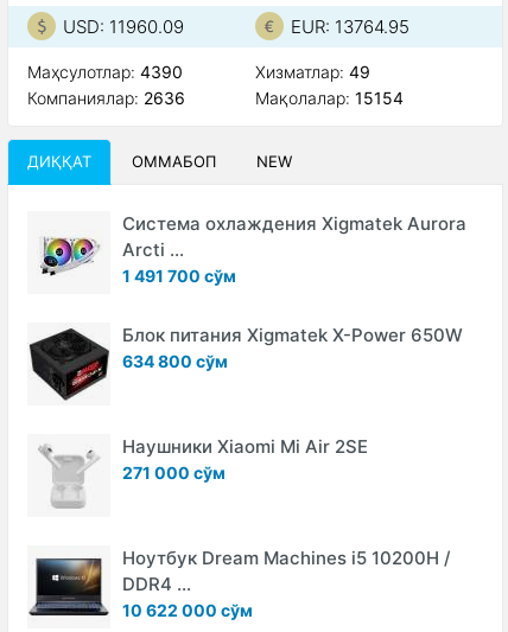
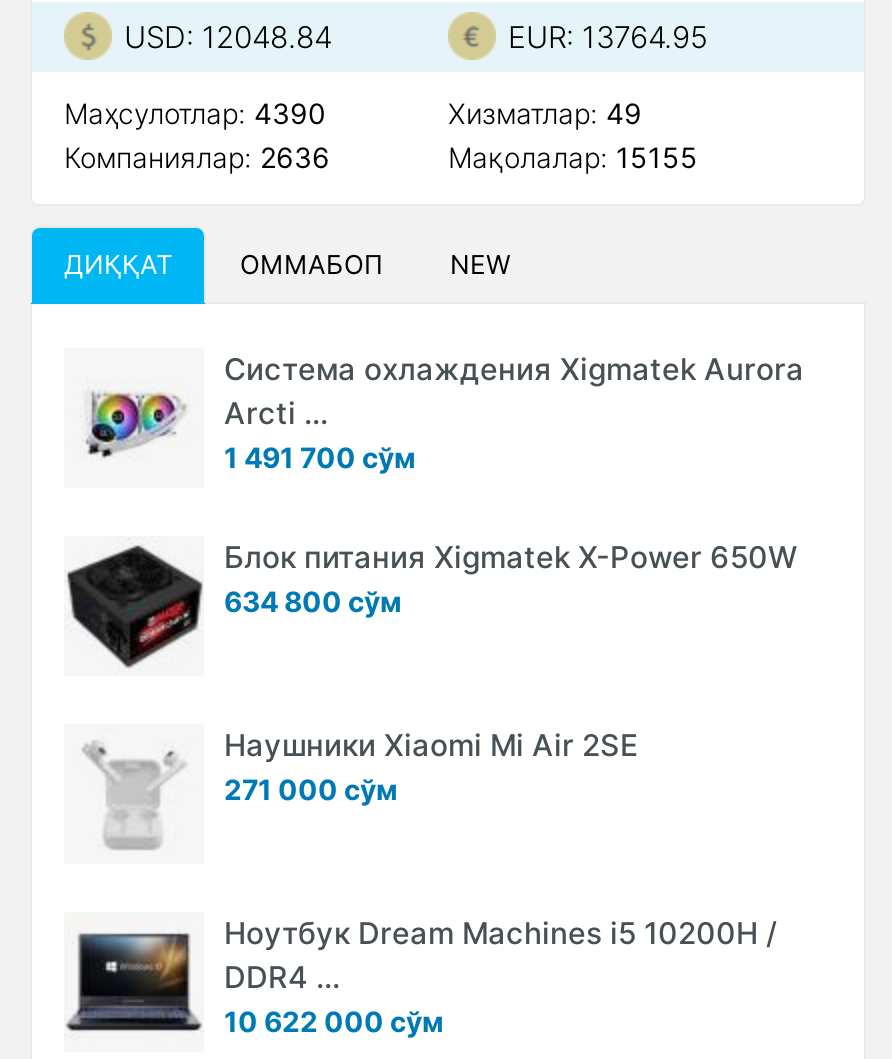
[63,15,184,38] USD: 11960.09 -> [124,18,332,56] USD: 12048.84
[255,88,404,108] Мақолалар: 15154 -> [448,140,698,174] Мақолалар: 15155

